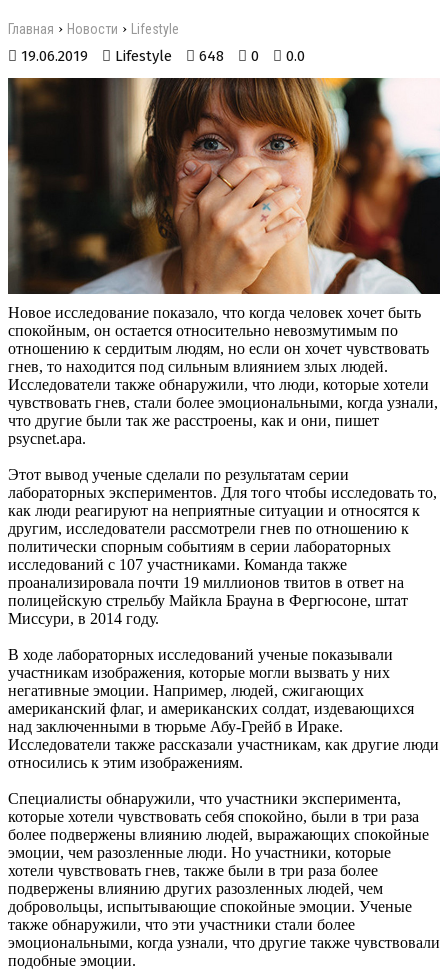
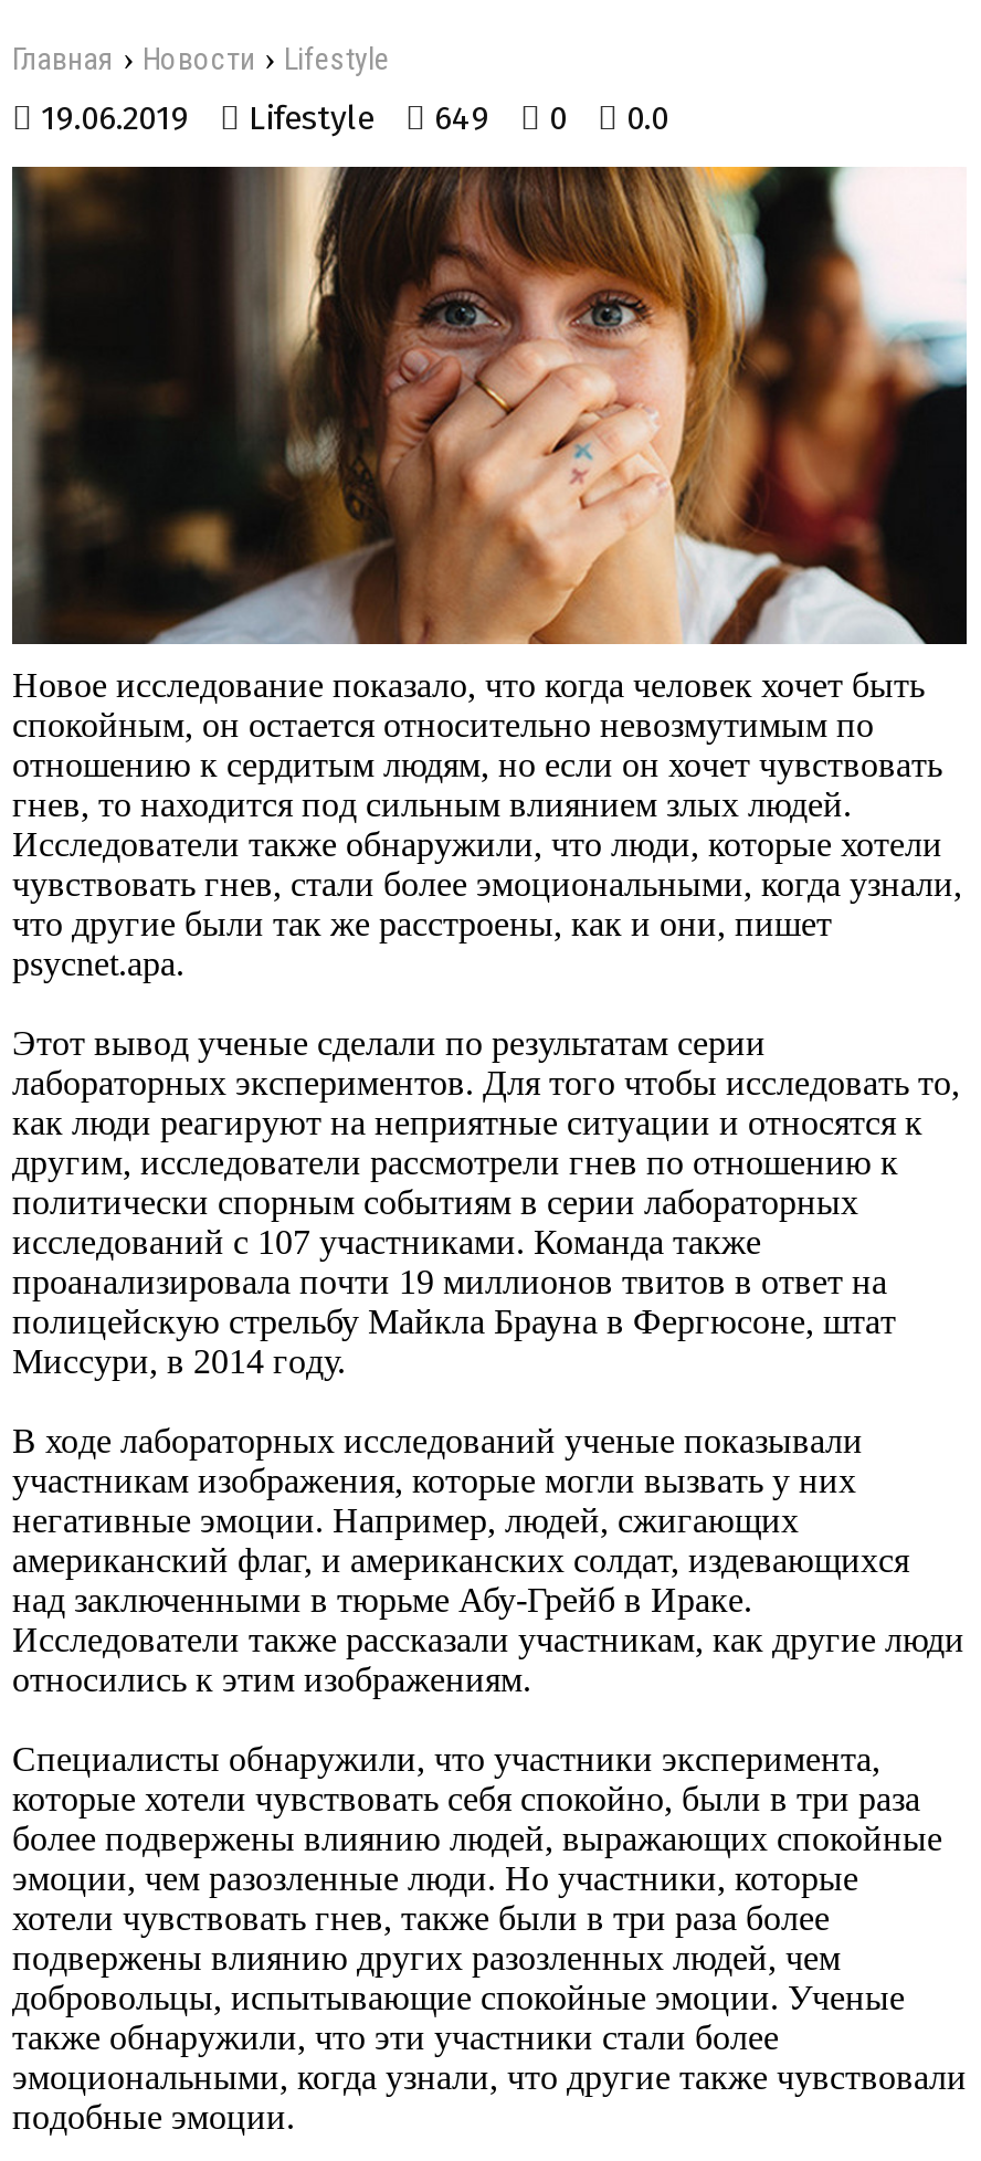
[21,47,305,65] 19.06.2019 Lifestyle 648 0 0.0 -> [41,98,668,138] 19.06.2019 Lifestyle 649 0 0.0

